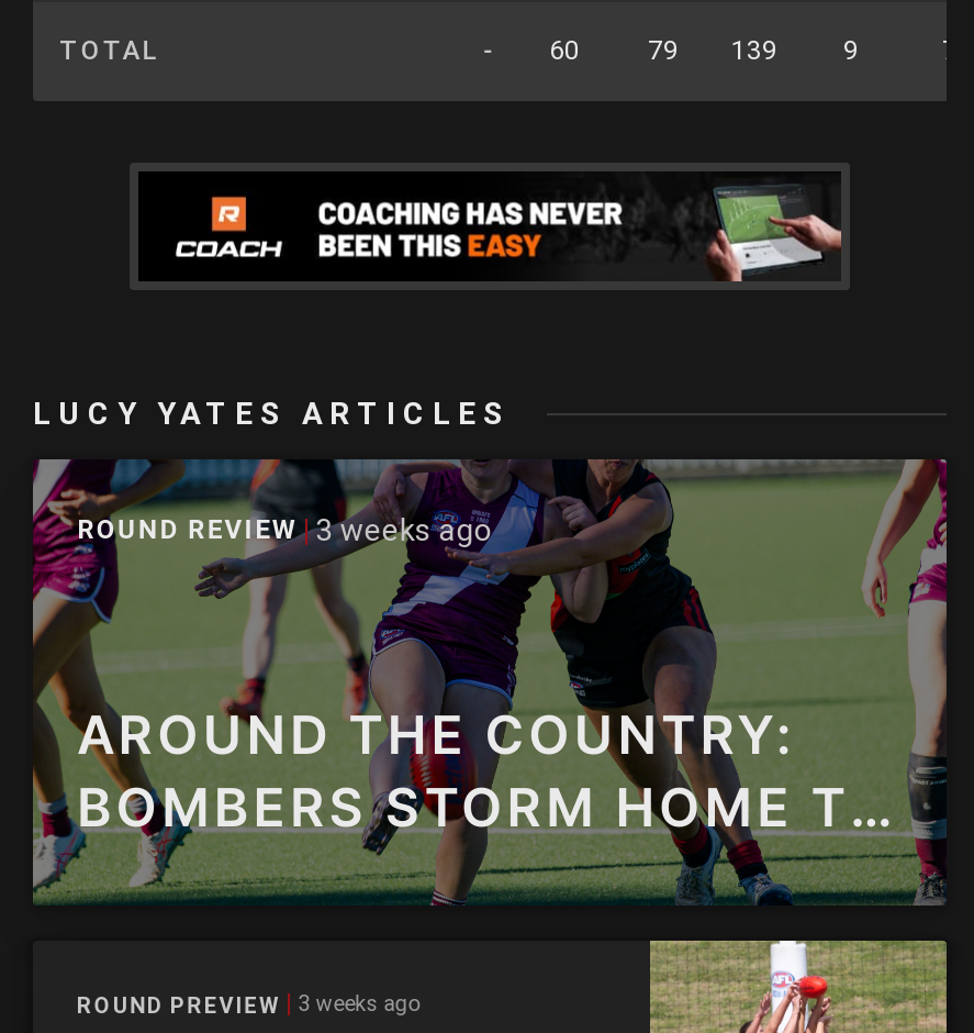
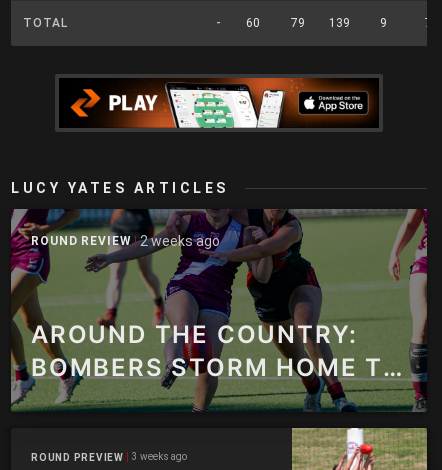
[165,171,843,284] [image] -> [70,77,379,129] [image]
[77,512,492,547] ROUND REVIEW 3 weeks ago -> [31,233,220,249] ROUND REVIEW 2 weeks ago

